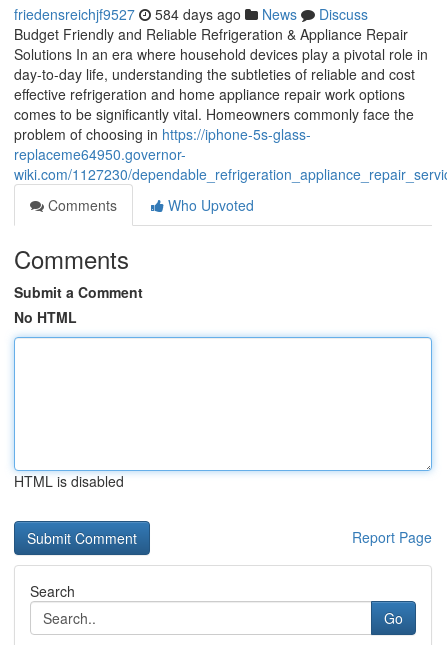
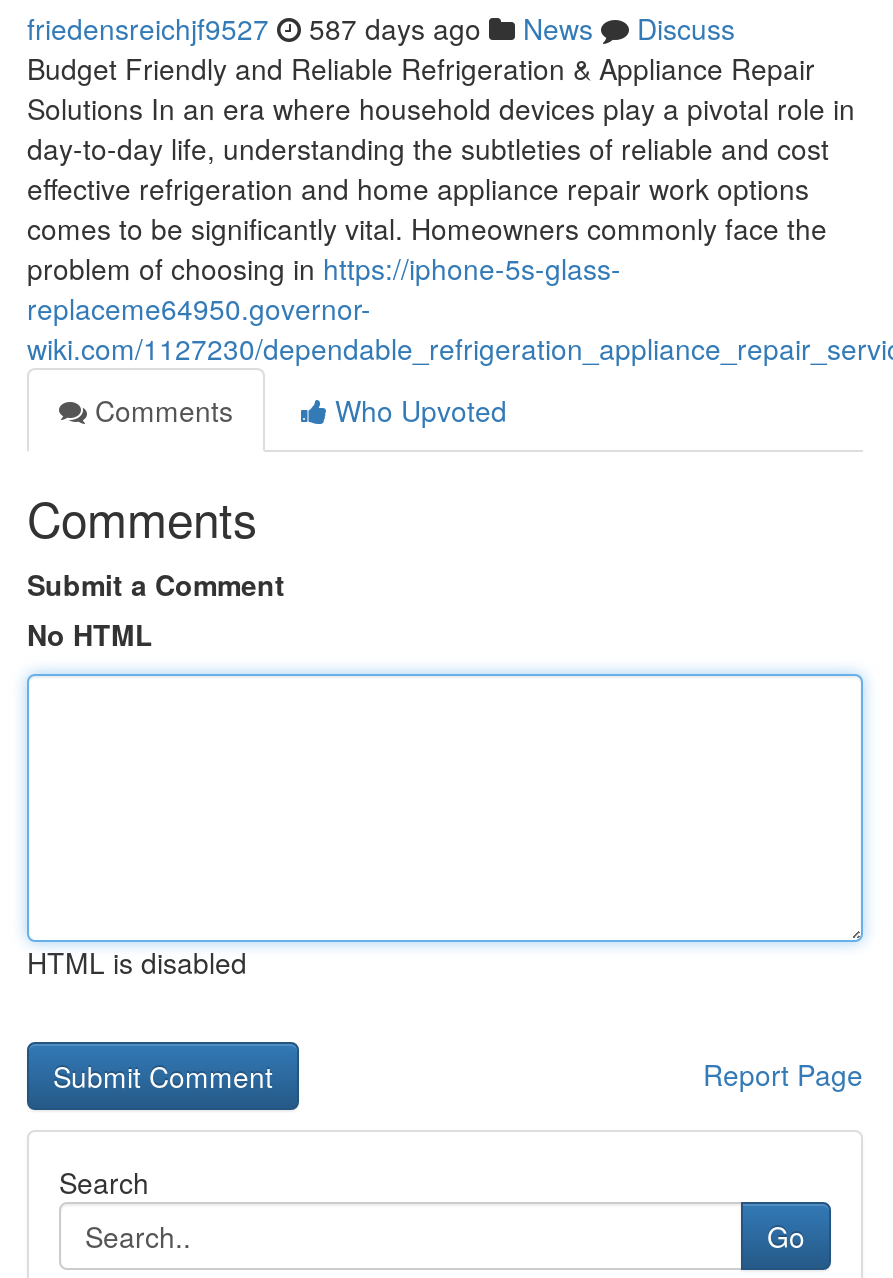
[14,4,368,24] friedensreichjf9527 584 days ago News Discuss -> [27,8,735,48] friedensreichjf9527 587 days ago News Discuss

